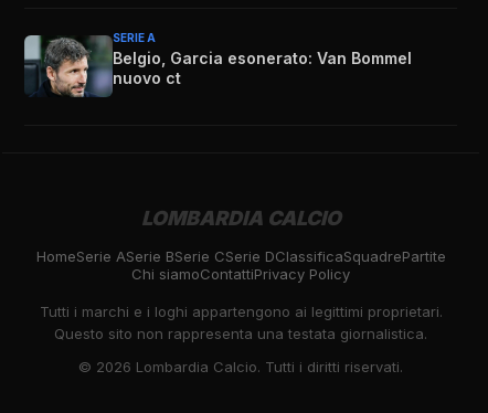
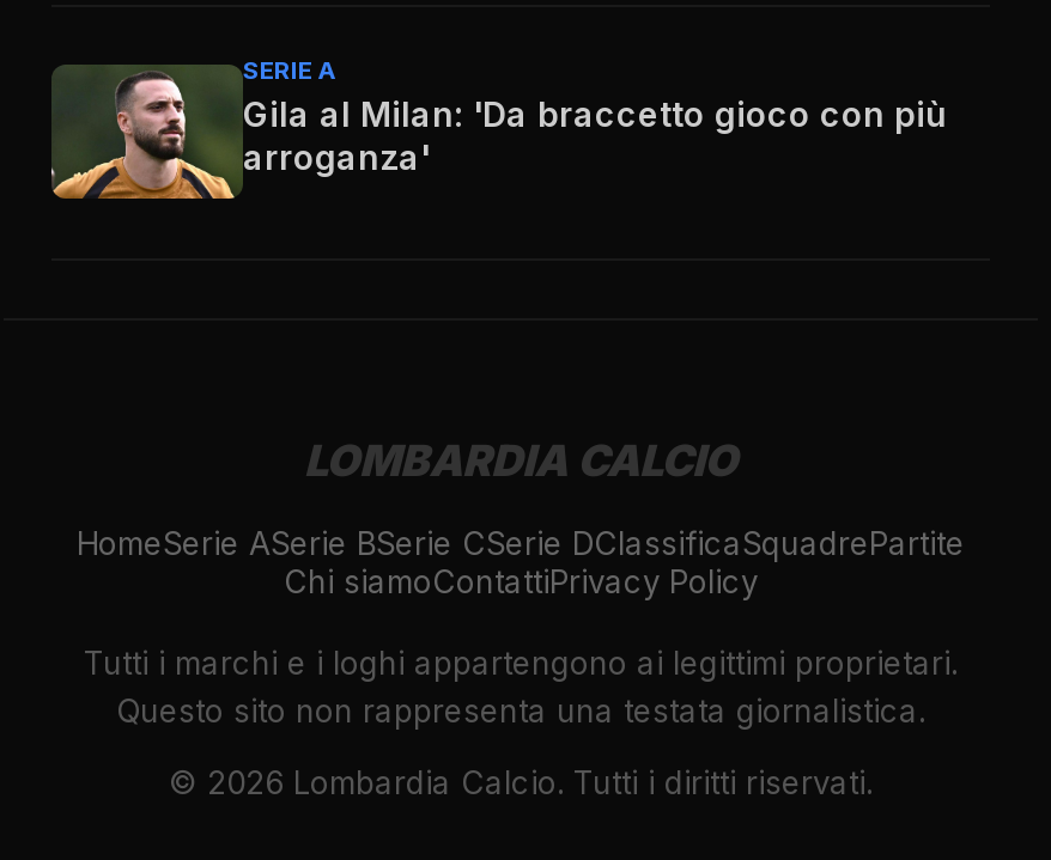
[23,34,412,98] [image] | Belgio, Garcia esonerato: Van Bommel | nuovo ct -> [49,62,947,201] [image] | Gila al Milan: 'Da braccetto gioco con più | arroganza'

